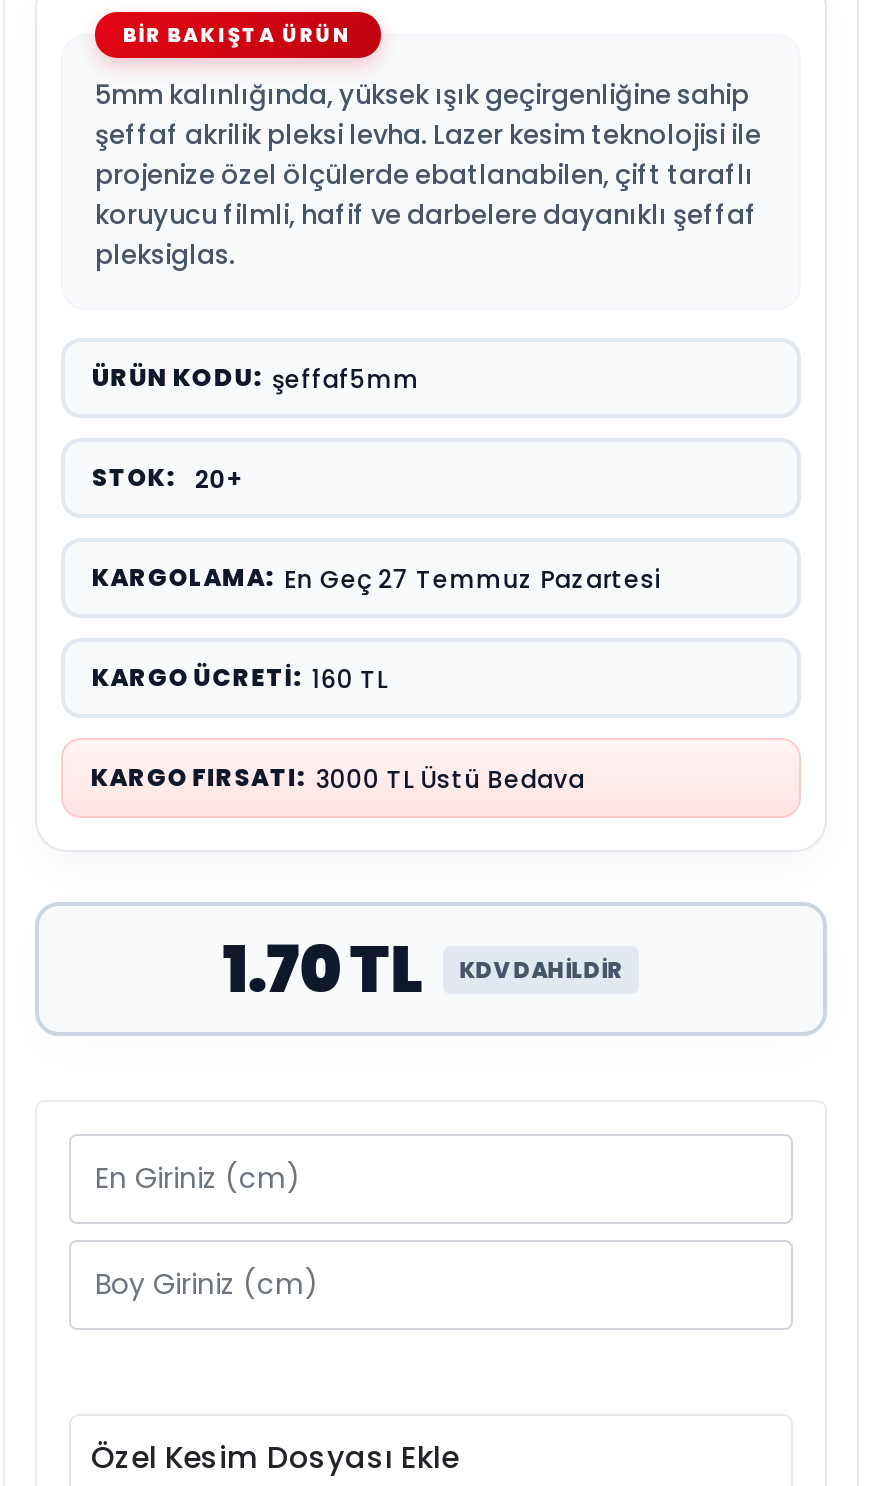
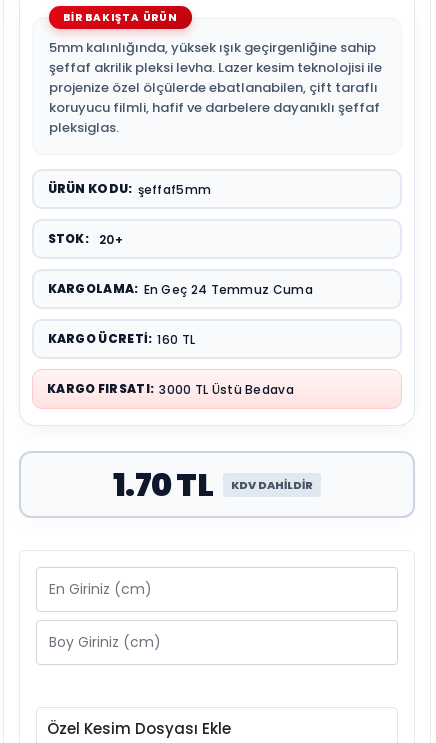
[92,560,662,595] KARGOLAMA: En Geç 27 Temmuz Pazartesi -> [47,280,313,297] KARGOLAMA: En Geç 24 Temmuz Cuma

